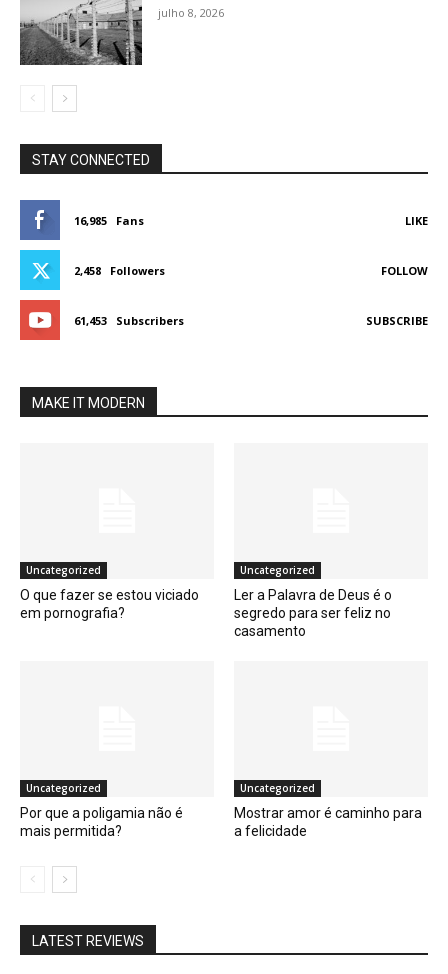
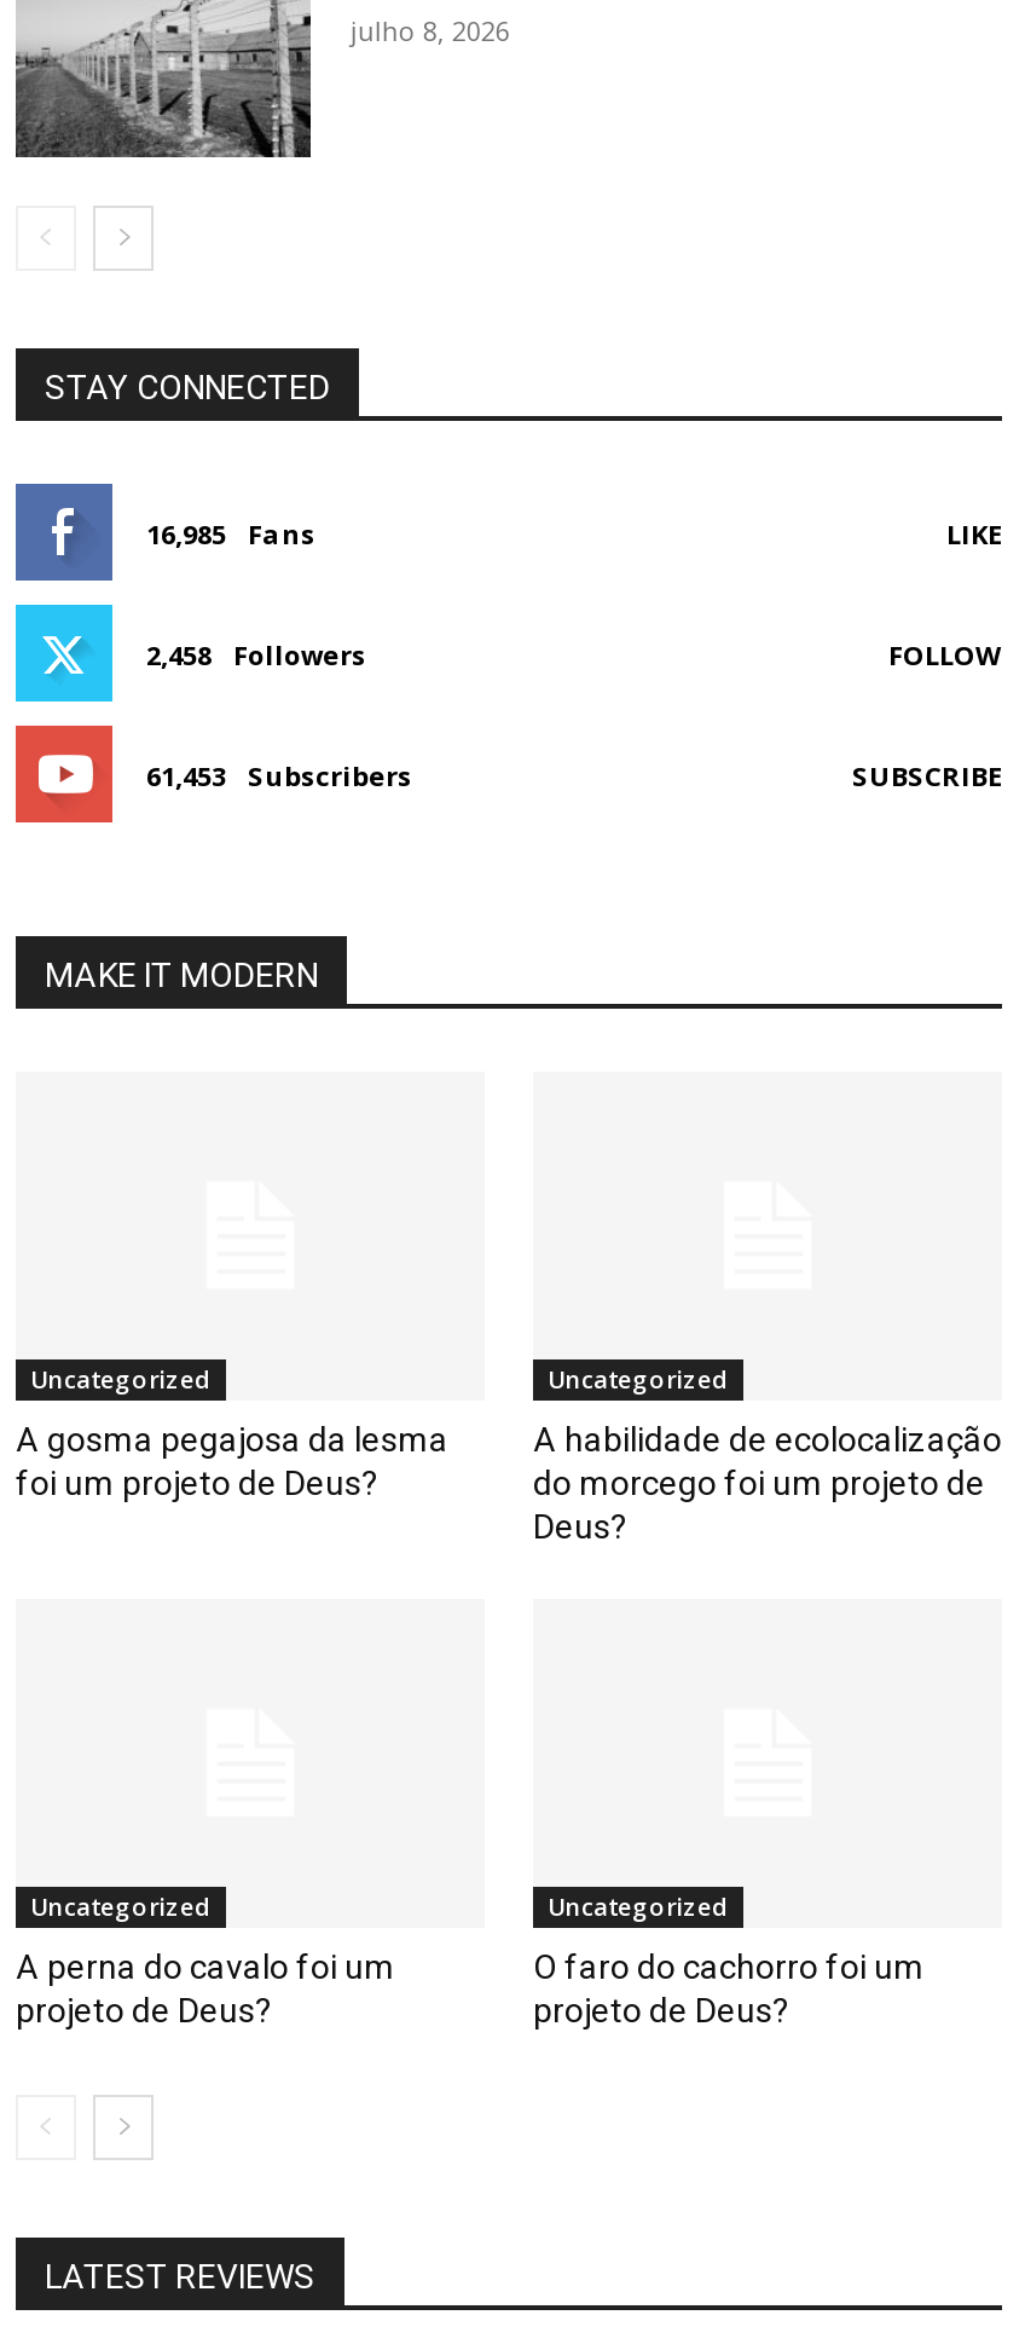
[20,587,199,621] O que fazer se estou viciado | em pornografia? -> [16,1419,448,1501] A gosma pegajosa da lesma | foi um projeto de Deus?
[234,587,392,639] Ler a Palavra de Deus é o | segredo para ser feliz no | casamento -> [533,1419,1002,1545] A habilidade de ecolocalização | do morcego foi um projeto de | Deus?
[20,804,183,838] Por que a poligamia não é | mais permitida? -> [16,1946,395,2028] A perna do cavalo foi um | projeto de Deus?
[234,804,422,838] Mostrar amor é caminho para | a felicidade -> [533,1946,925,2028] O faro do cachorro foi um | projeto de Deus?

